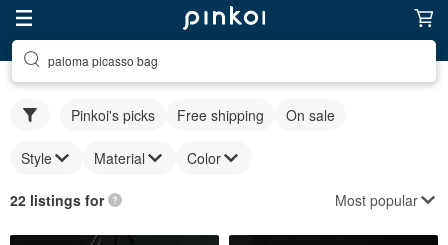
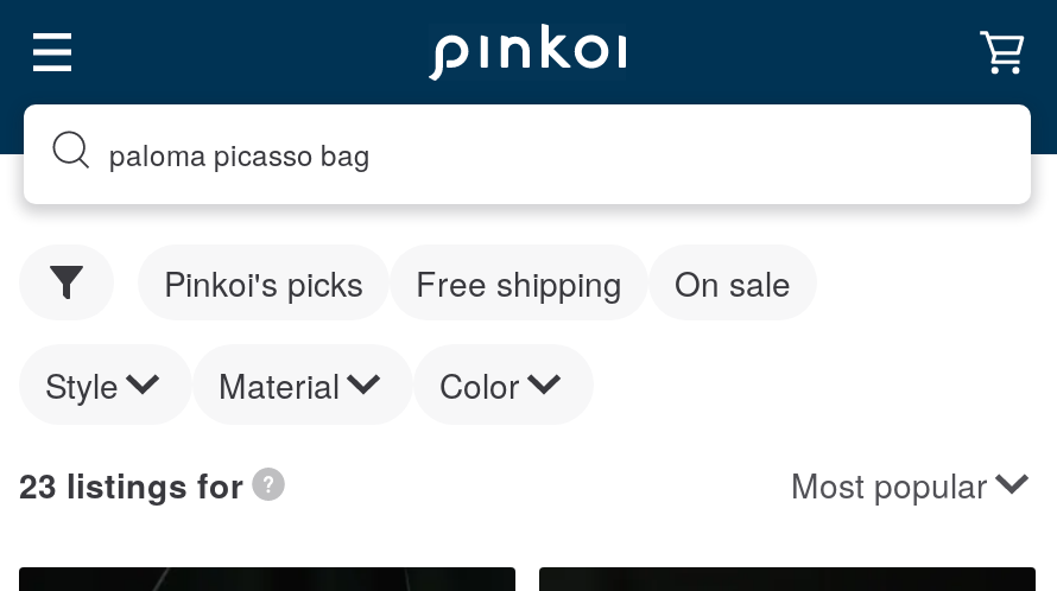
[10,190,104,210] 22 listings for -> [19,460,242,508] 23 listings for

